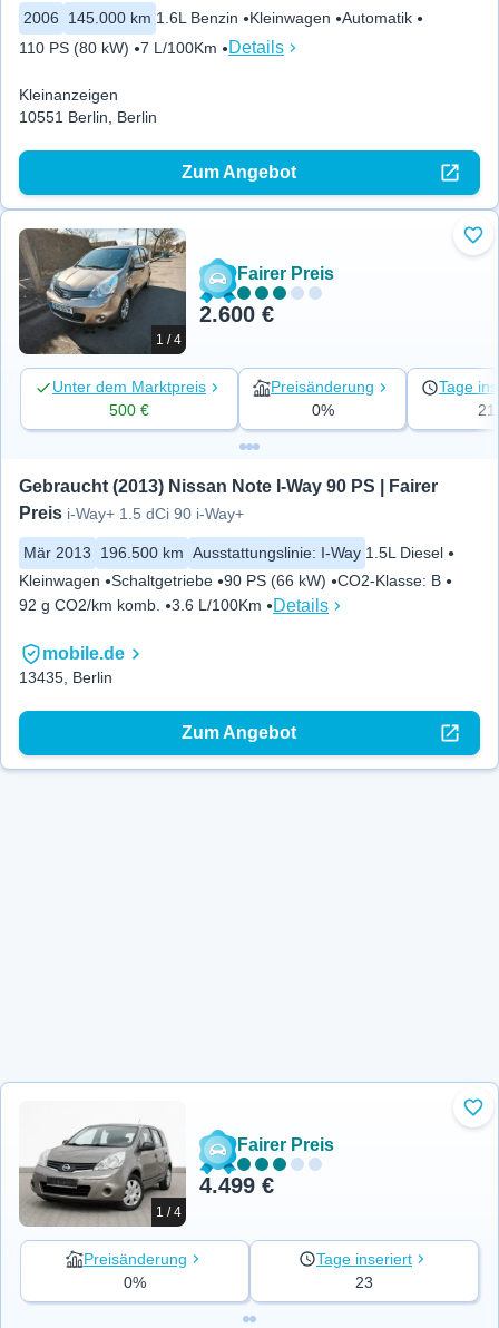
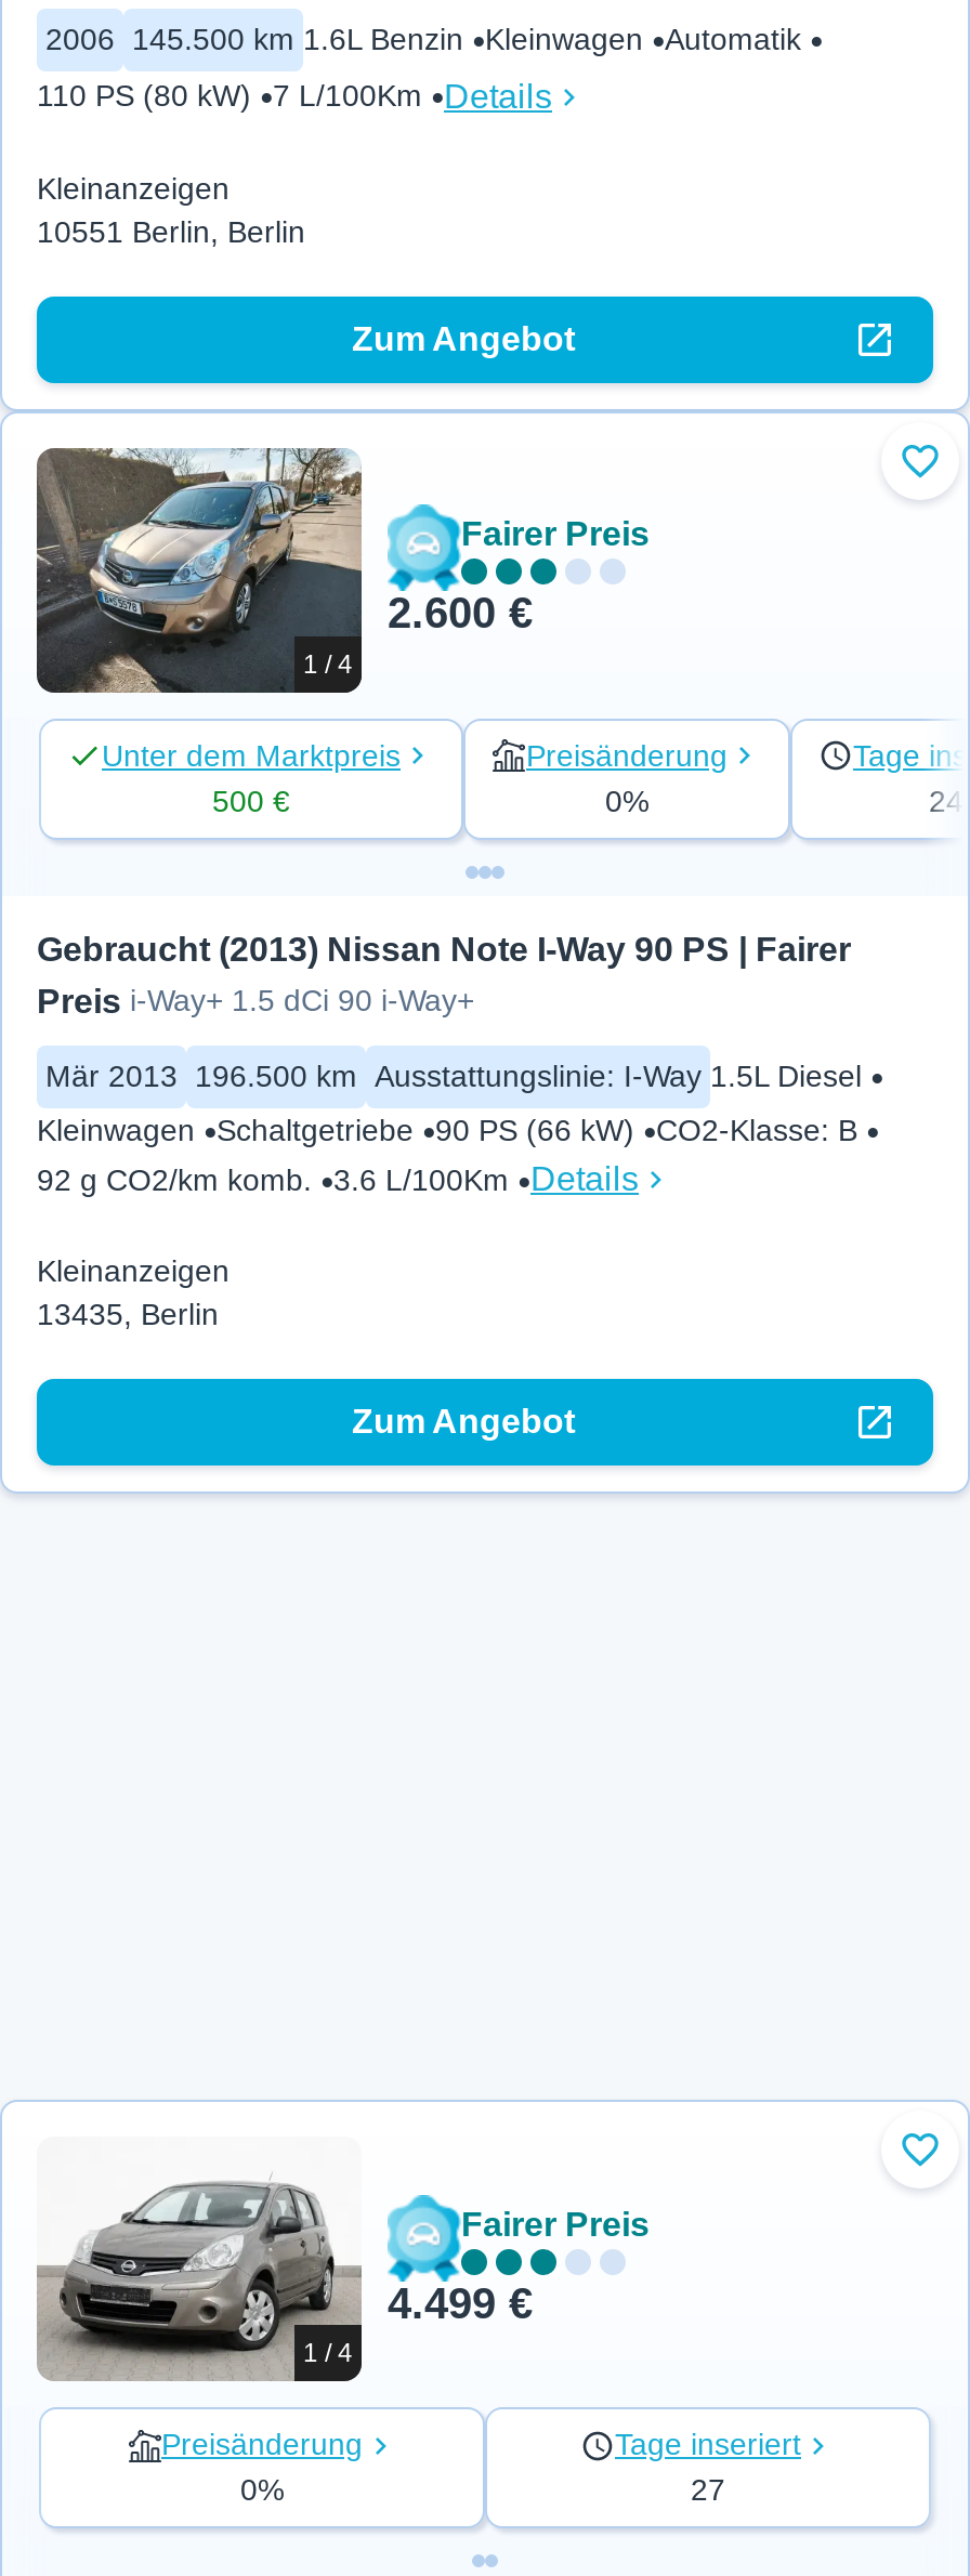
[23,9,412,27] 2006 145.000 km 1.6L Benzin Kleinwagen Automatik -> [45,20,801,55] 2006 145.500 km 1.6L Benzin Kleinwagen Automatik
[478,401,496,419] 21 -> [929,782,964,817] 24
[42,644,125,663] mobile.de -> [37,1253,230,1288] Kleinanzeigen
[355,1273,373,1291] 23 -> [691,2472,725,2507] 27

